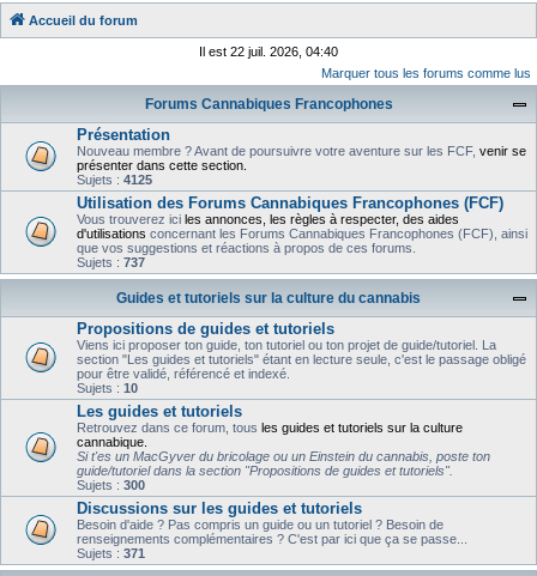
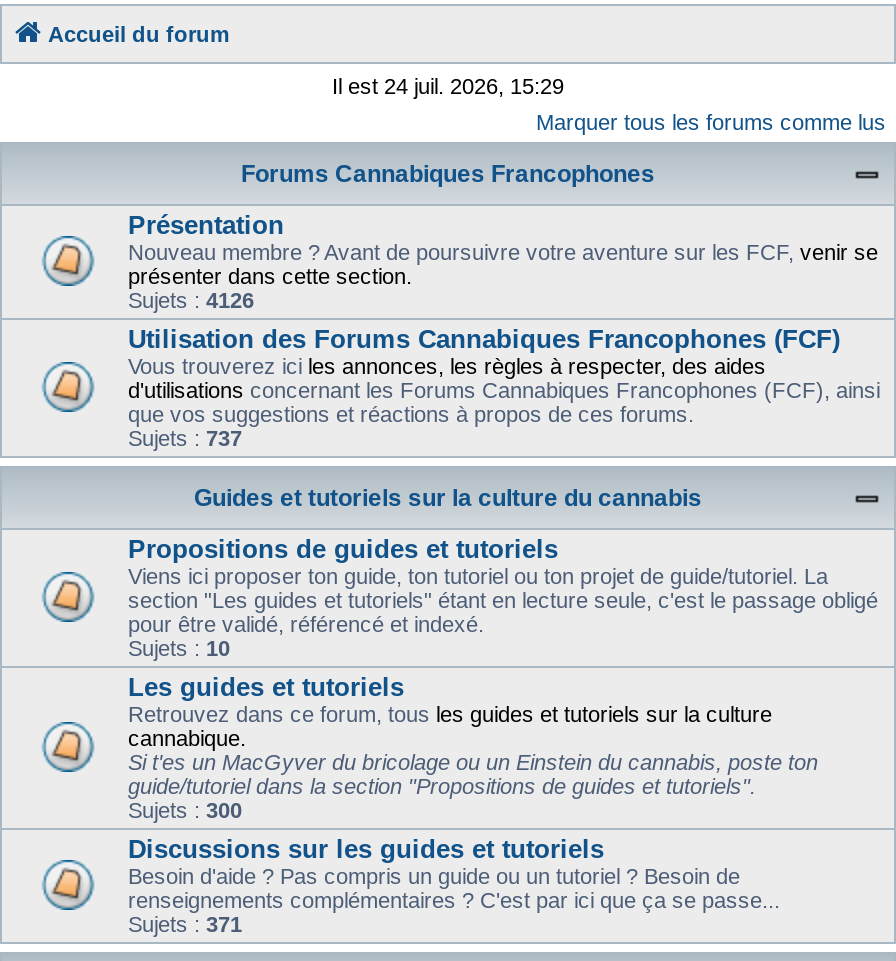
[199,44,338,59] Il est 22 juil. 2026, 04:40 -> [332,74,564,98] Il est 24 juil. 2026, 15:29
[77,172,152,187] Sujets : 4125 -> [128,288,254,312] Sujets : 4126

